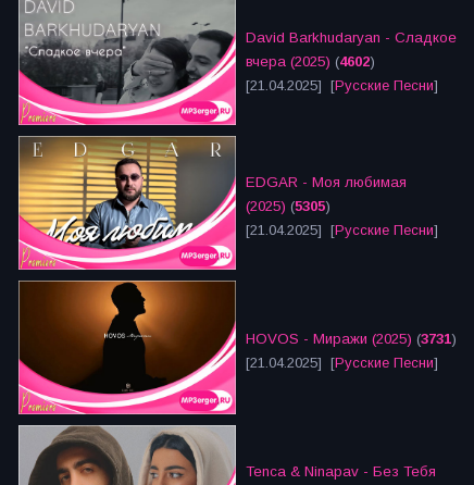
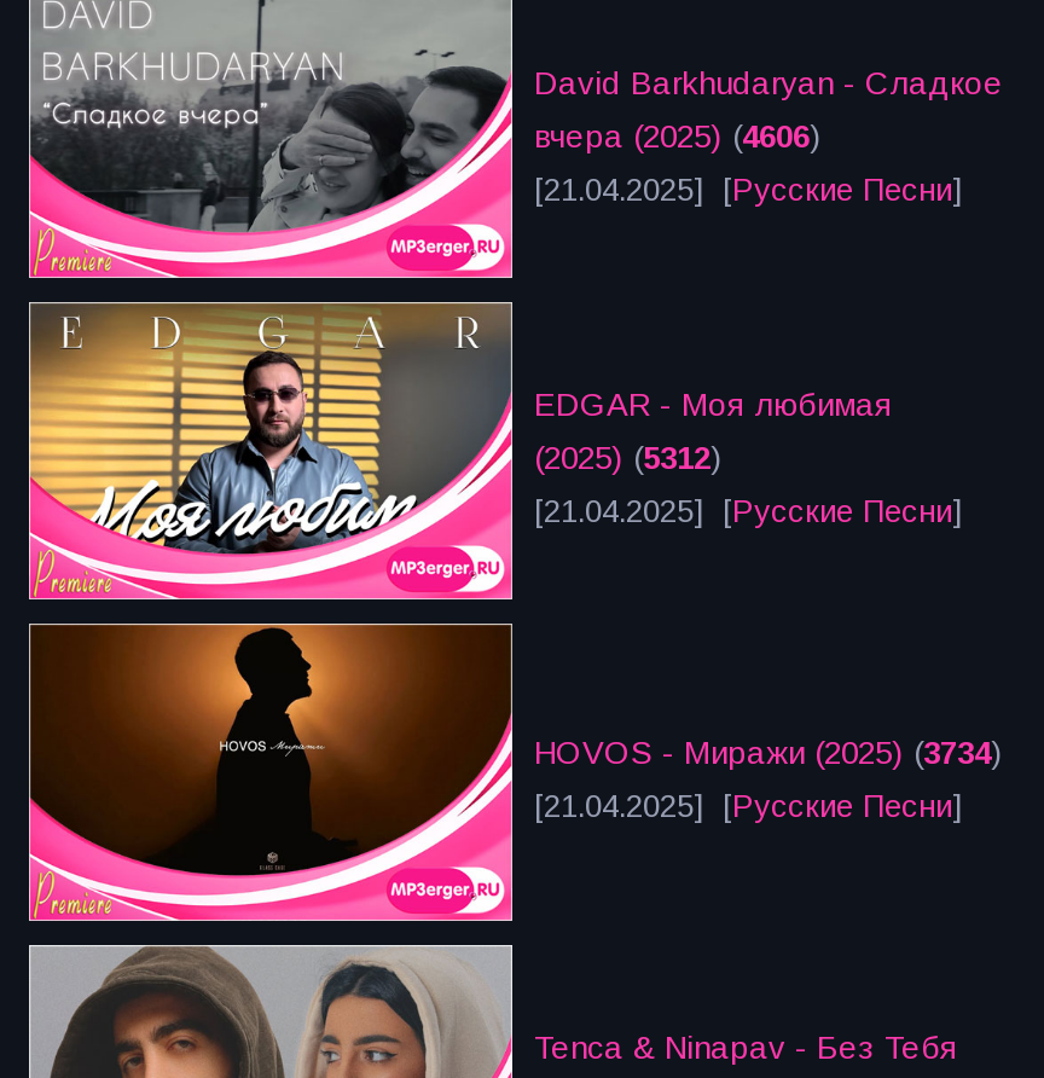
[246,54,375,70] вчера (2025) (4602) -> [534,119,822,155] вчера (2025) (4606)
[246,198,330,215] (2025) (5305) -> [534,441,723,477] (2025) (5312)
[246,331,457,347] HOVOS - Миражи (2025) (3731) -> [534,736,1003,772] HOVOS - Миражи (2025) (3734)

